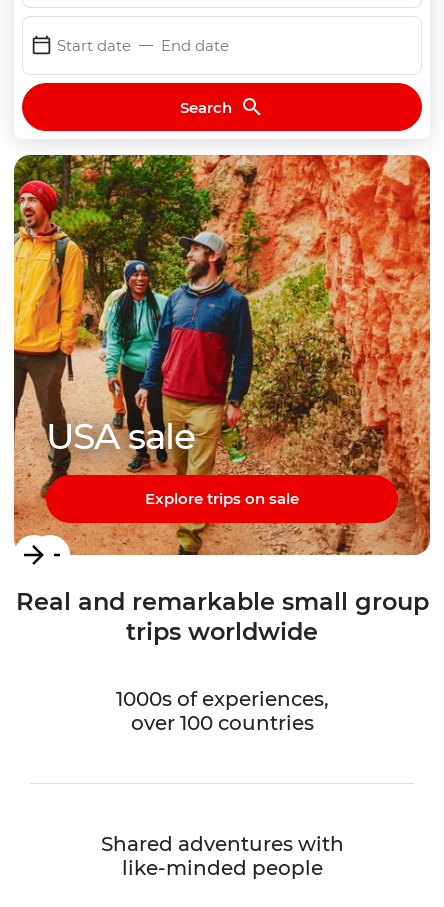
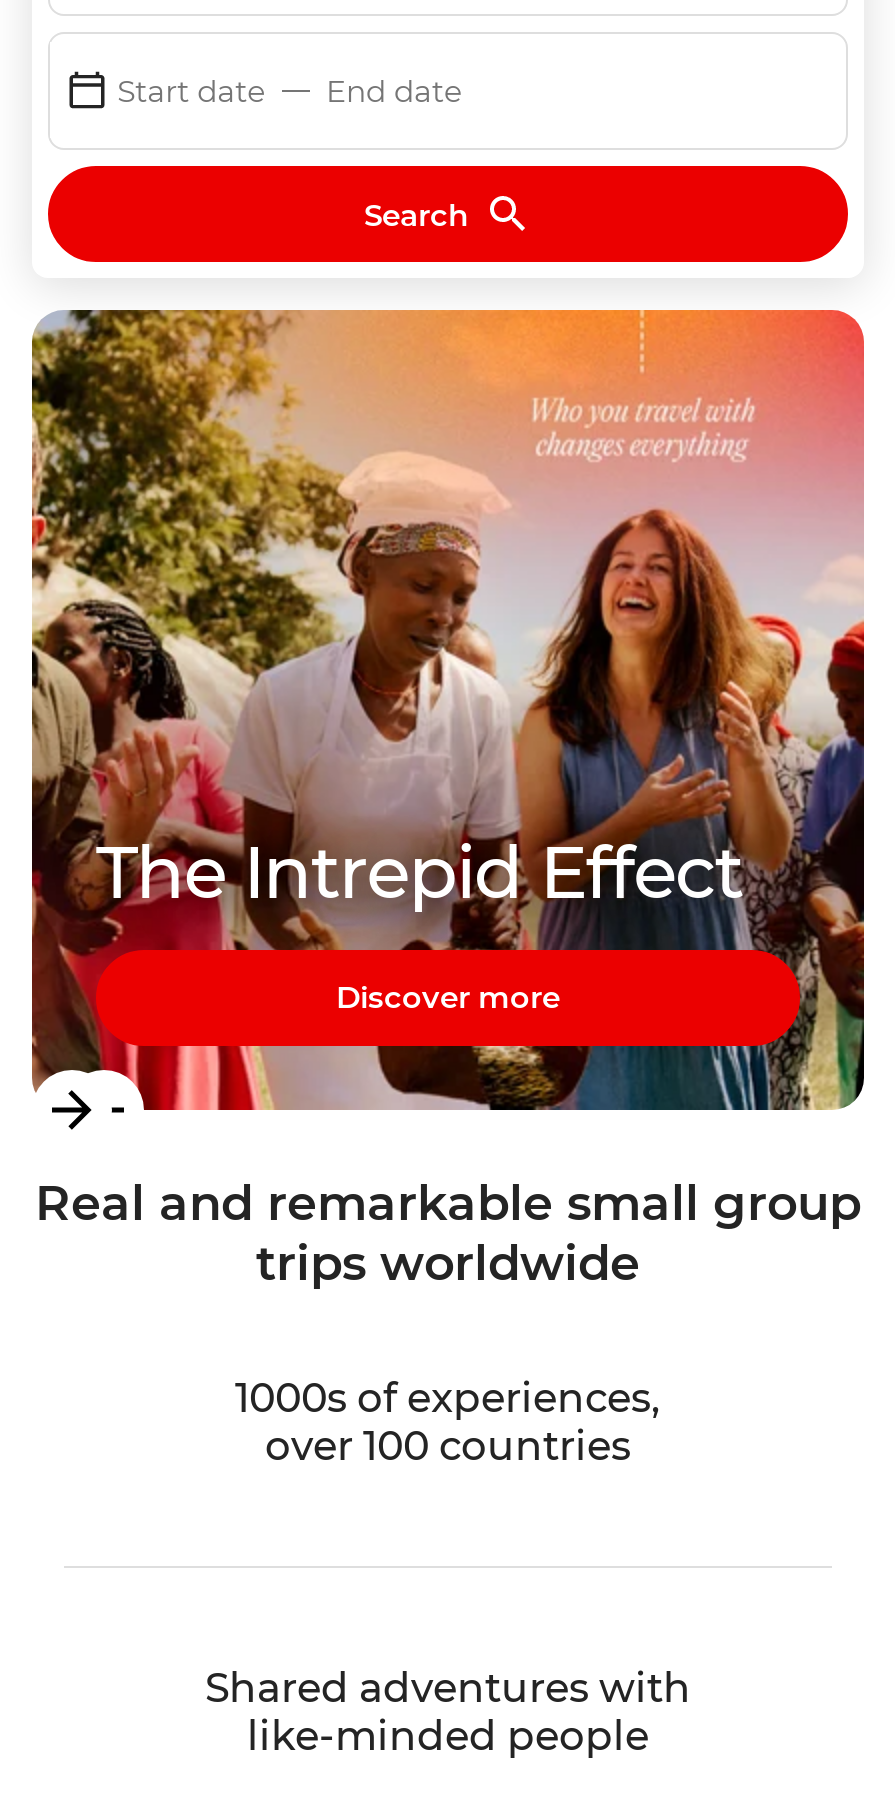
[13,154,431,556] [image] | USA sale -> [30,308,866,1112] [image] | The Intrepid Effect
[145,489,299,508] Explore trips on sale -> [336,978,560,1016] Discover more

